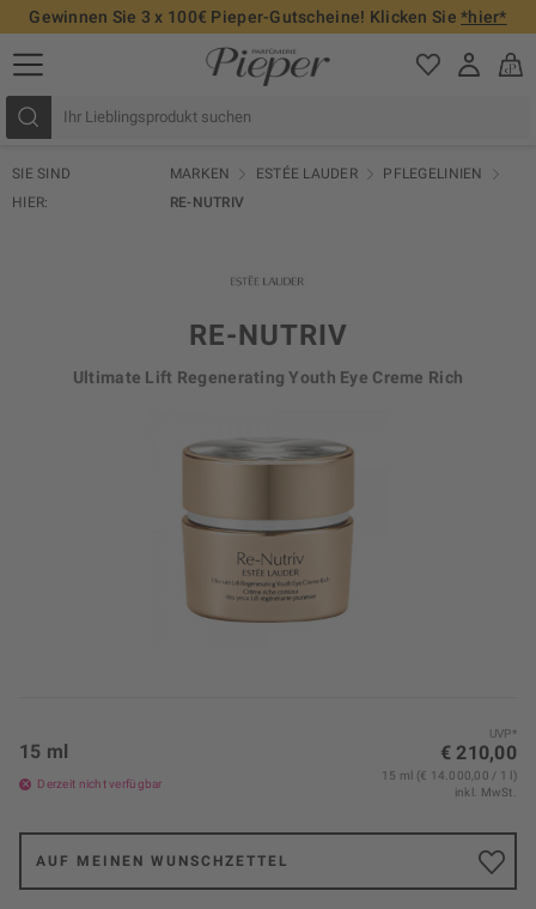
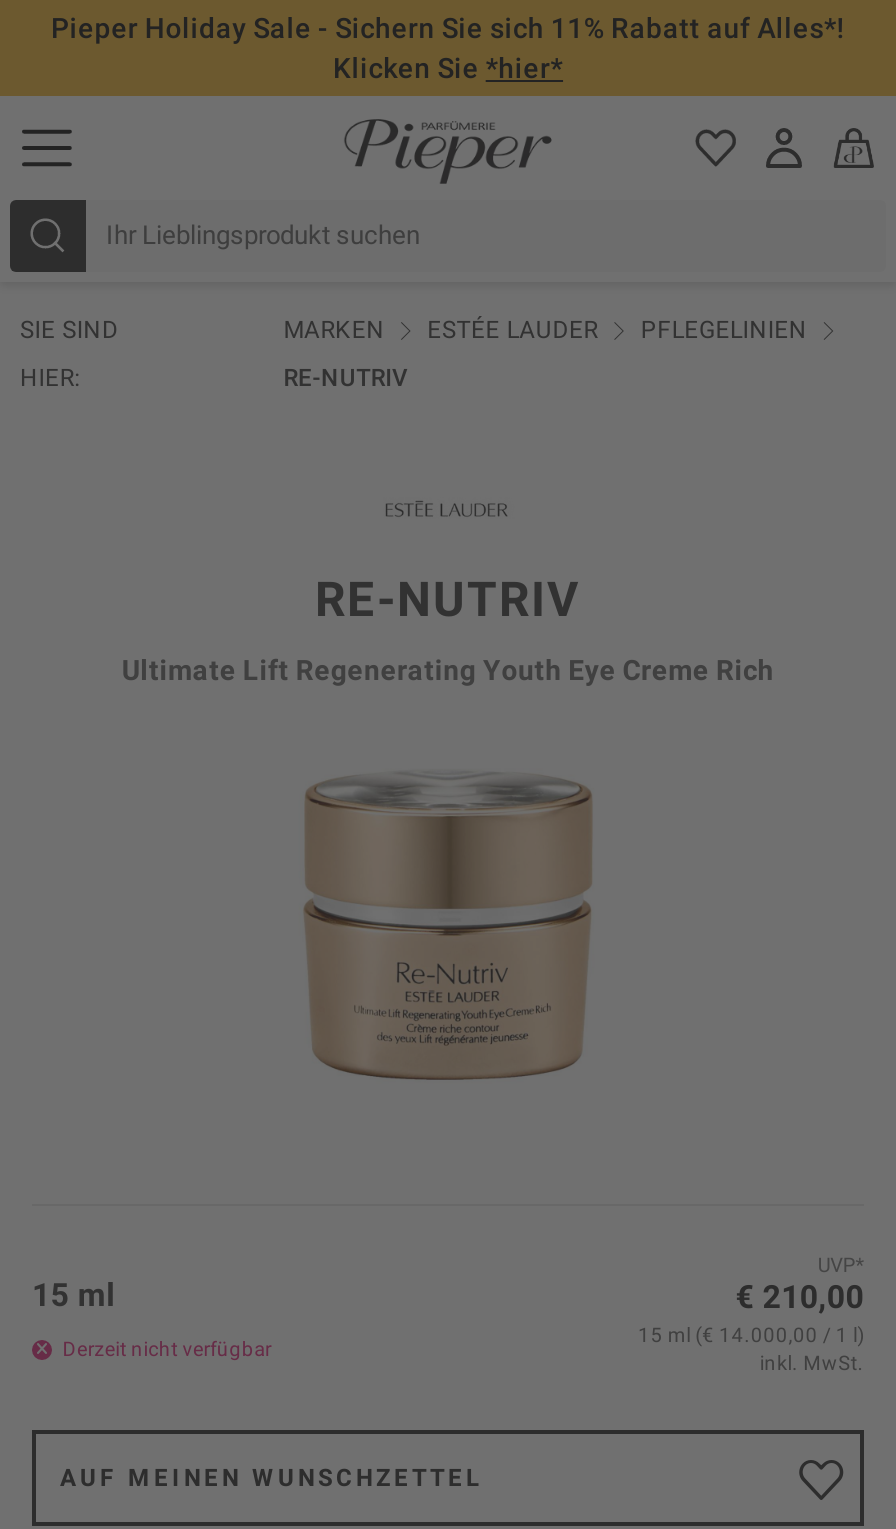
[29,7,507,27] Gewinnen Sie 3 x 100€ Pieper-Gutscheine! Klicken Sie *hier* -> [51,12,845,84] Pieper Holiday Sale - Sichern Sie sich 11% Rabatt auf Alles*! | Klicken Sie *hier*

